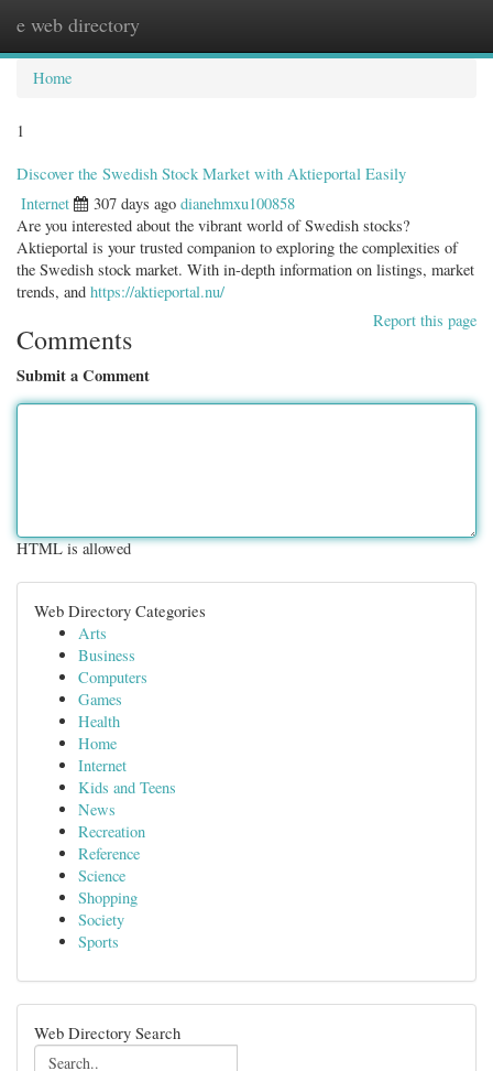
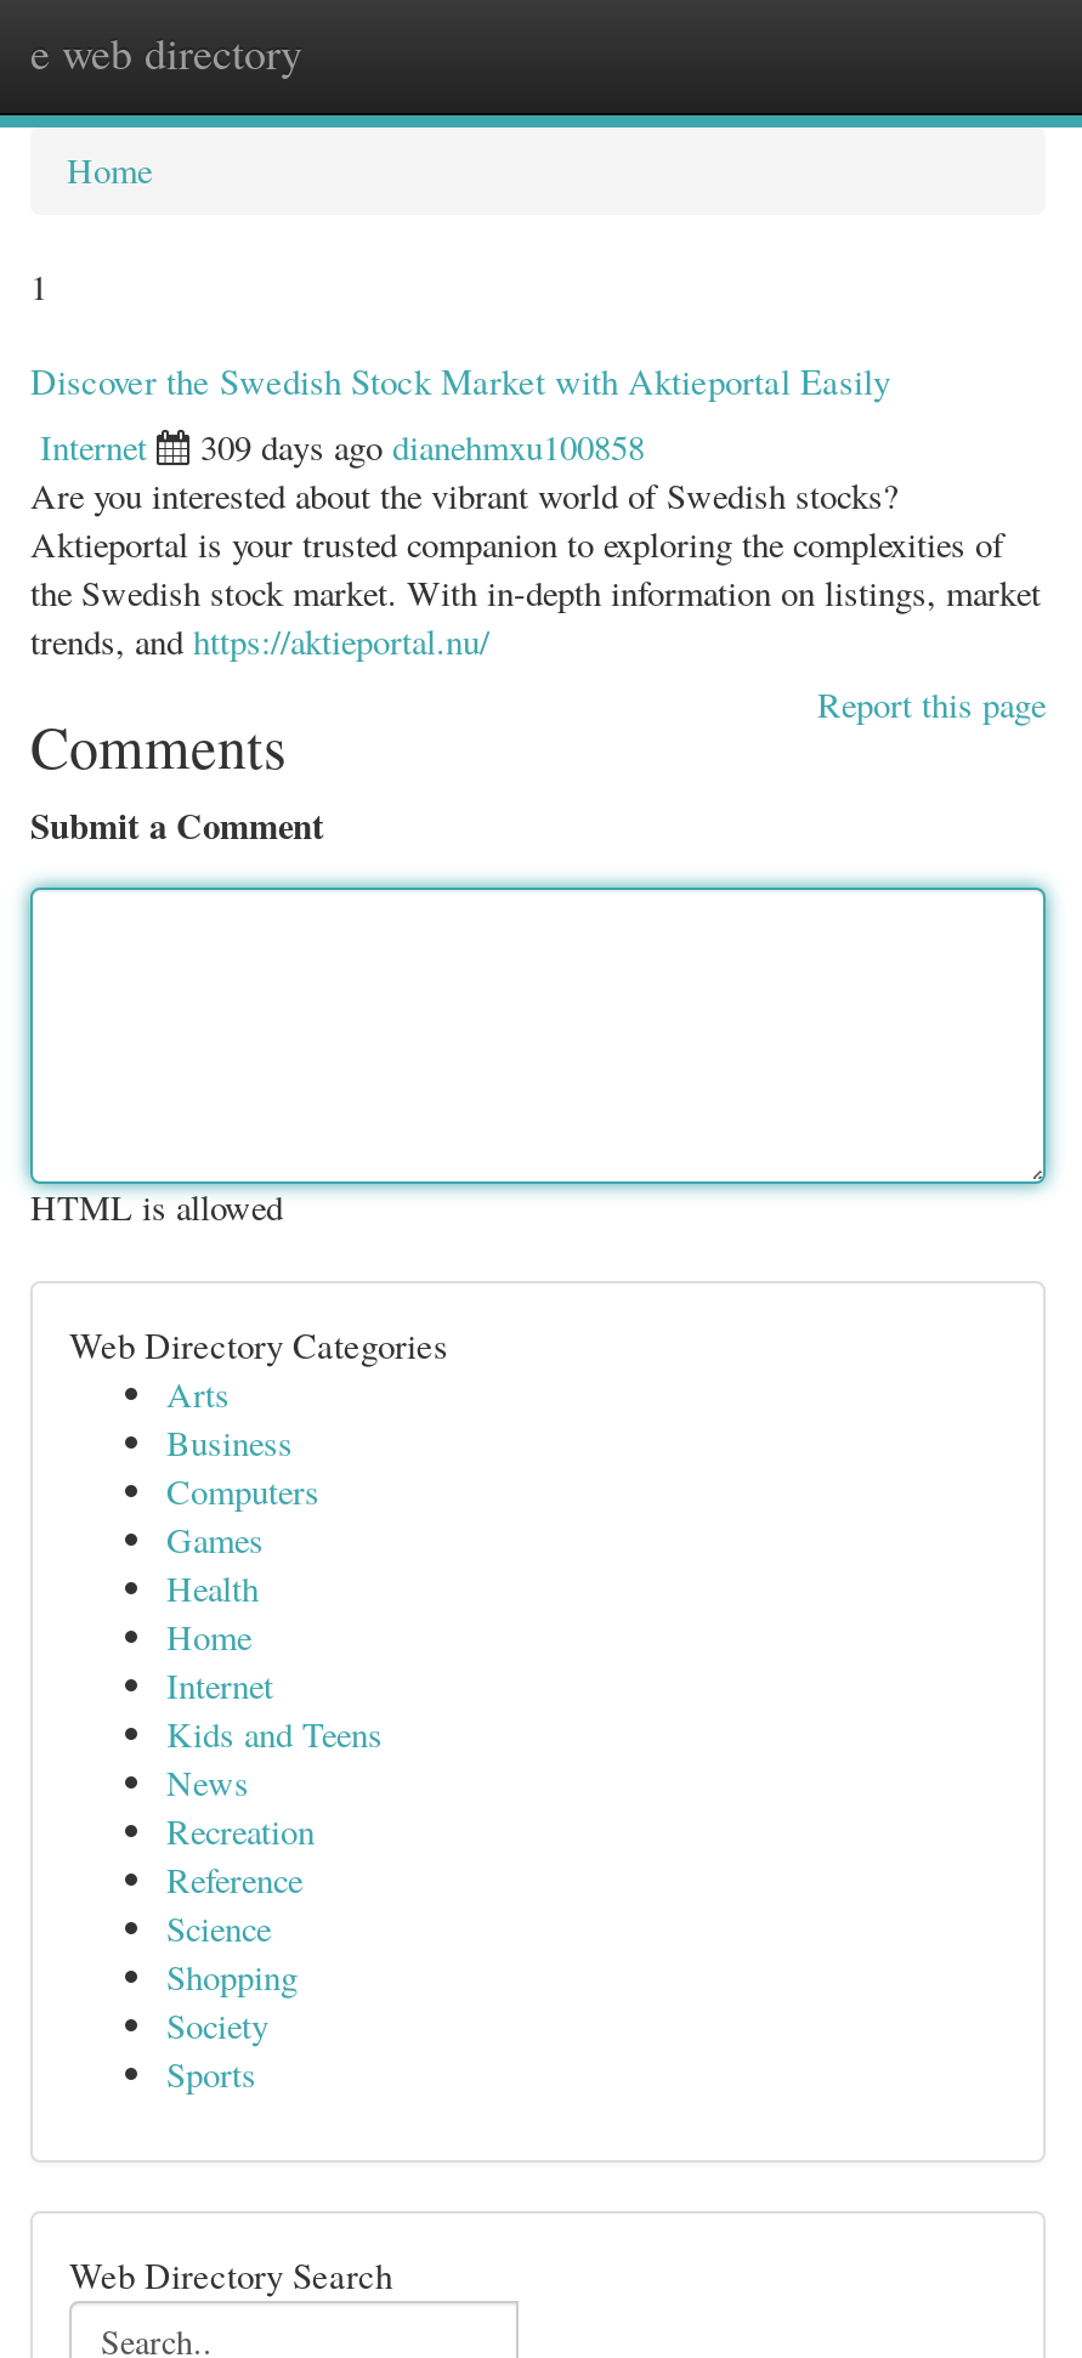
[94,193,295,214] 307 days ago dianehmxu100858 -> [200,424,645,470] 309 days ago dianehmxu100858

